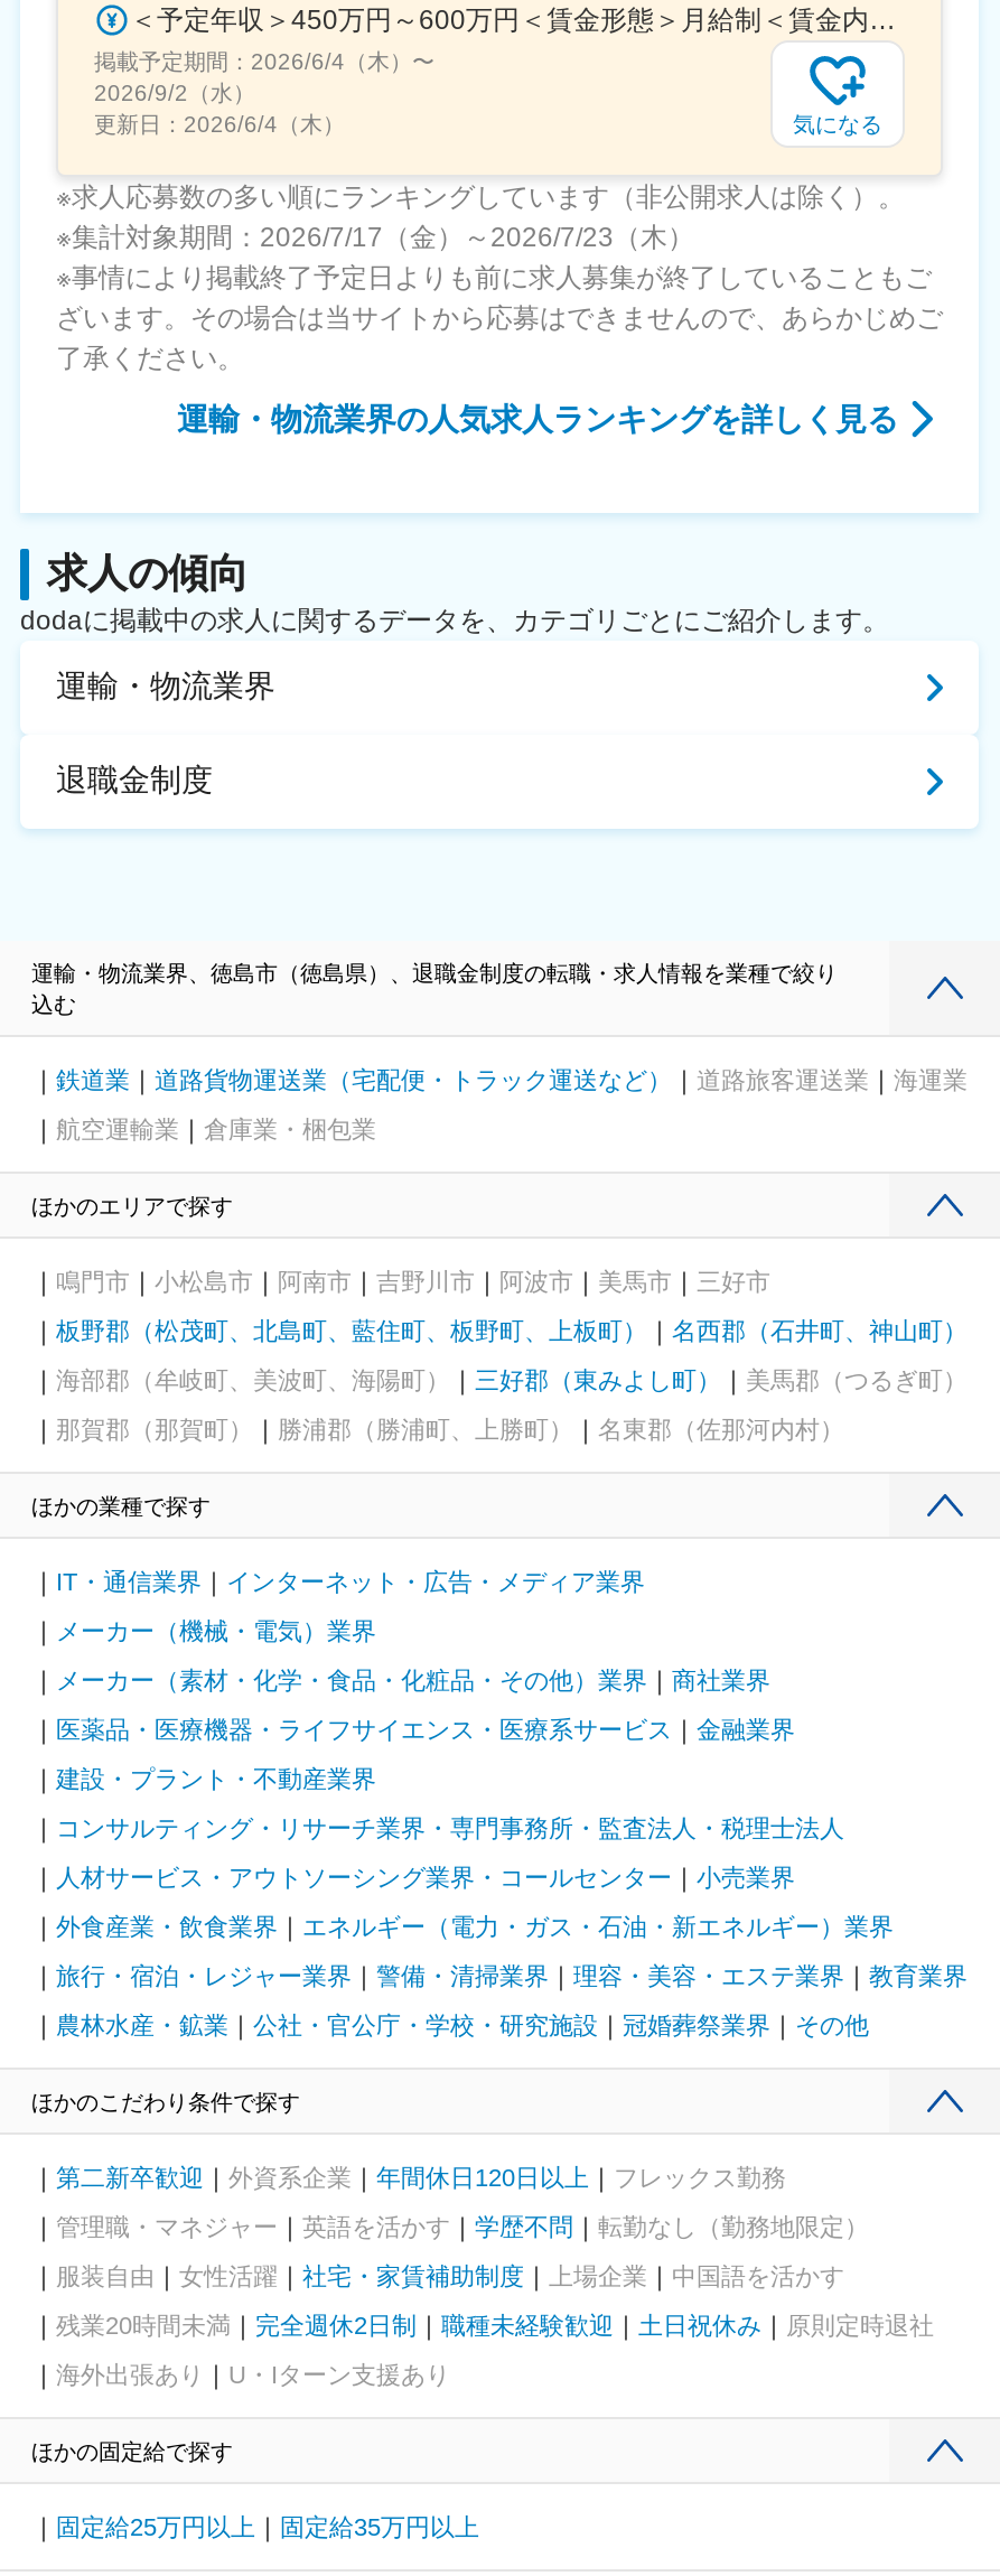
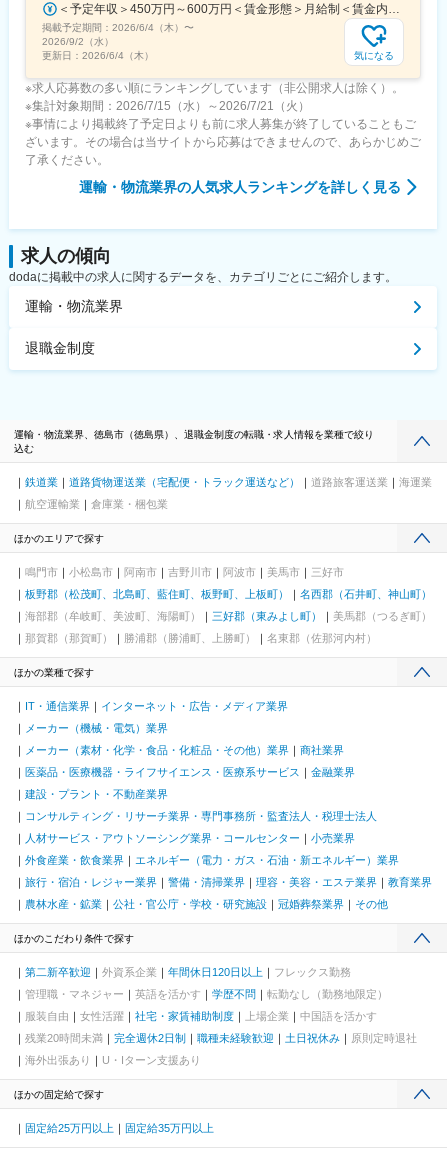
[56,222,694,253] ※集計対象期間：2026/7/17（金）～2026/7/23（木） -> [25,99,310,113] ※集計対象期間：2026/7/15（水）～2026/7/21（火）

